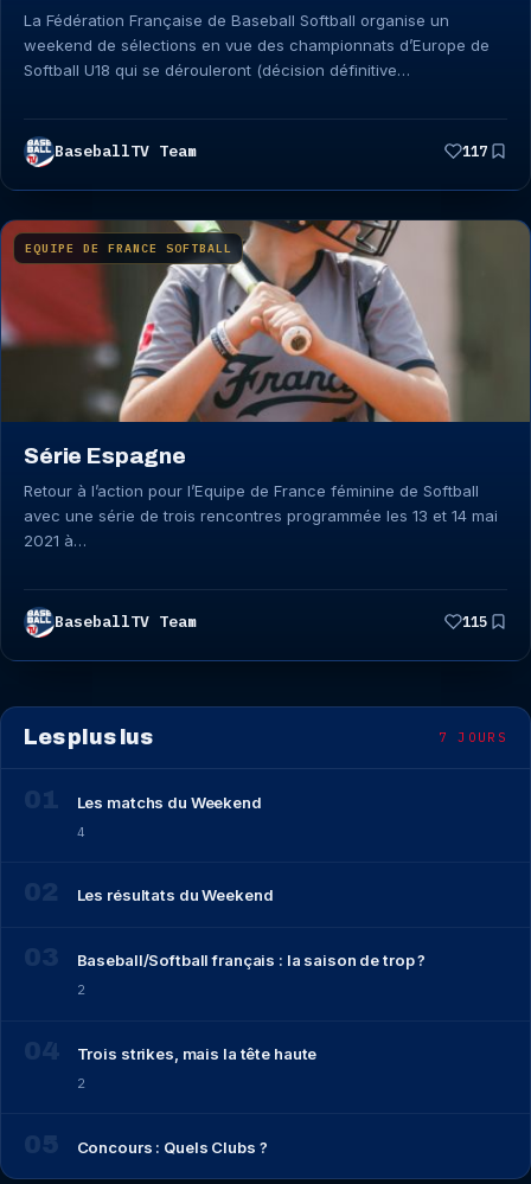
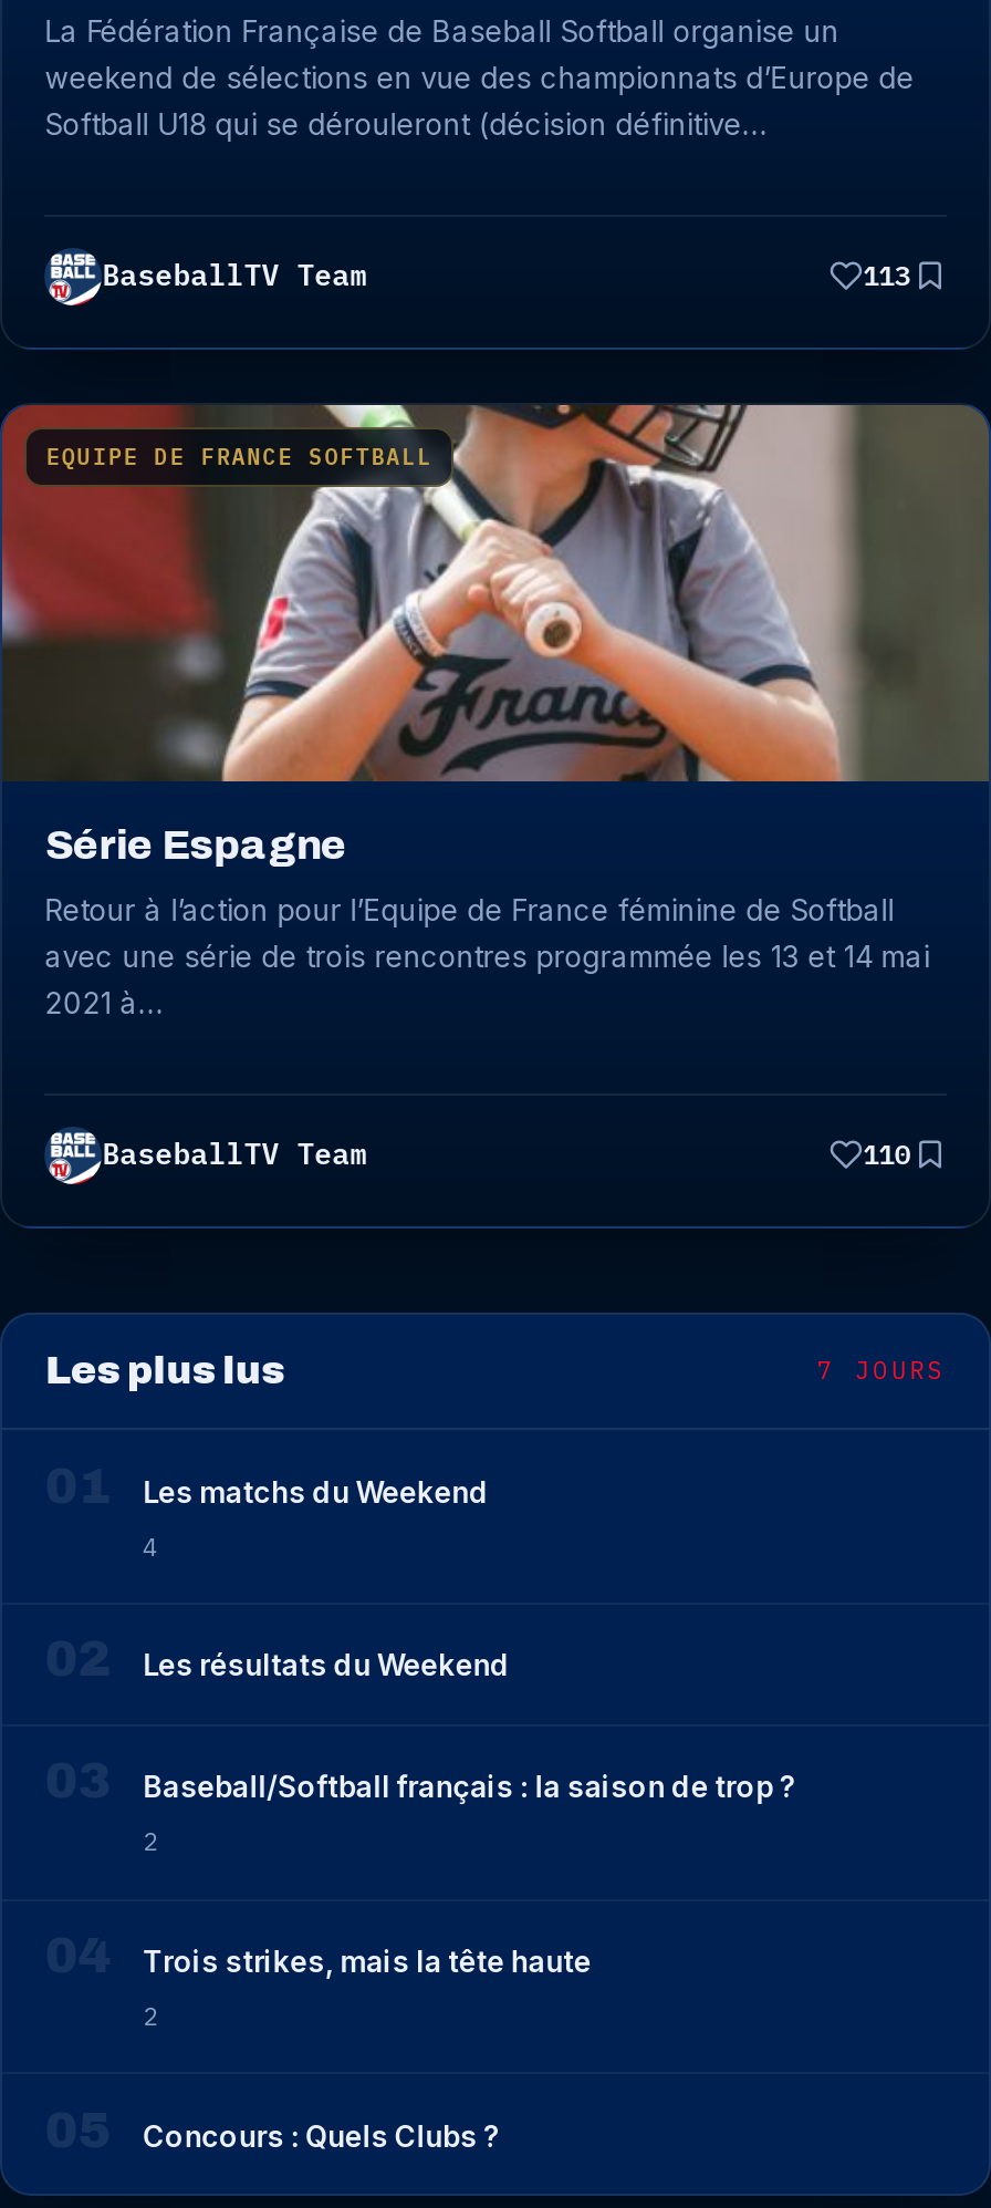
[462,141,487,160] 117 -> [863,257,910,293] 113
[462,612,487,631] 115 -> [863,1136,910,1171] 110

